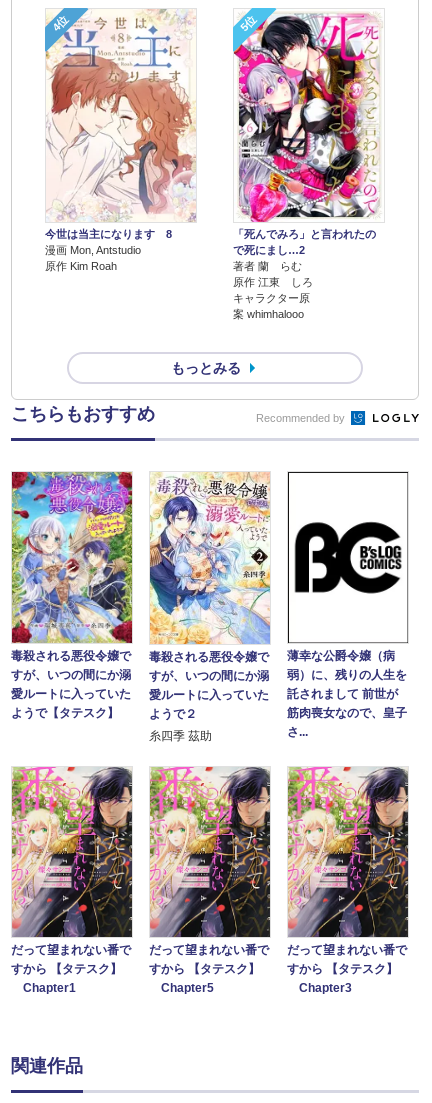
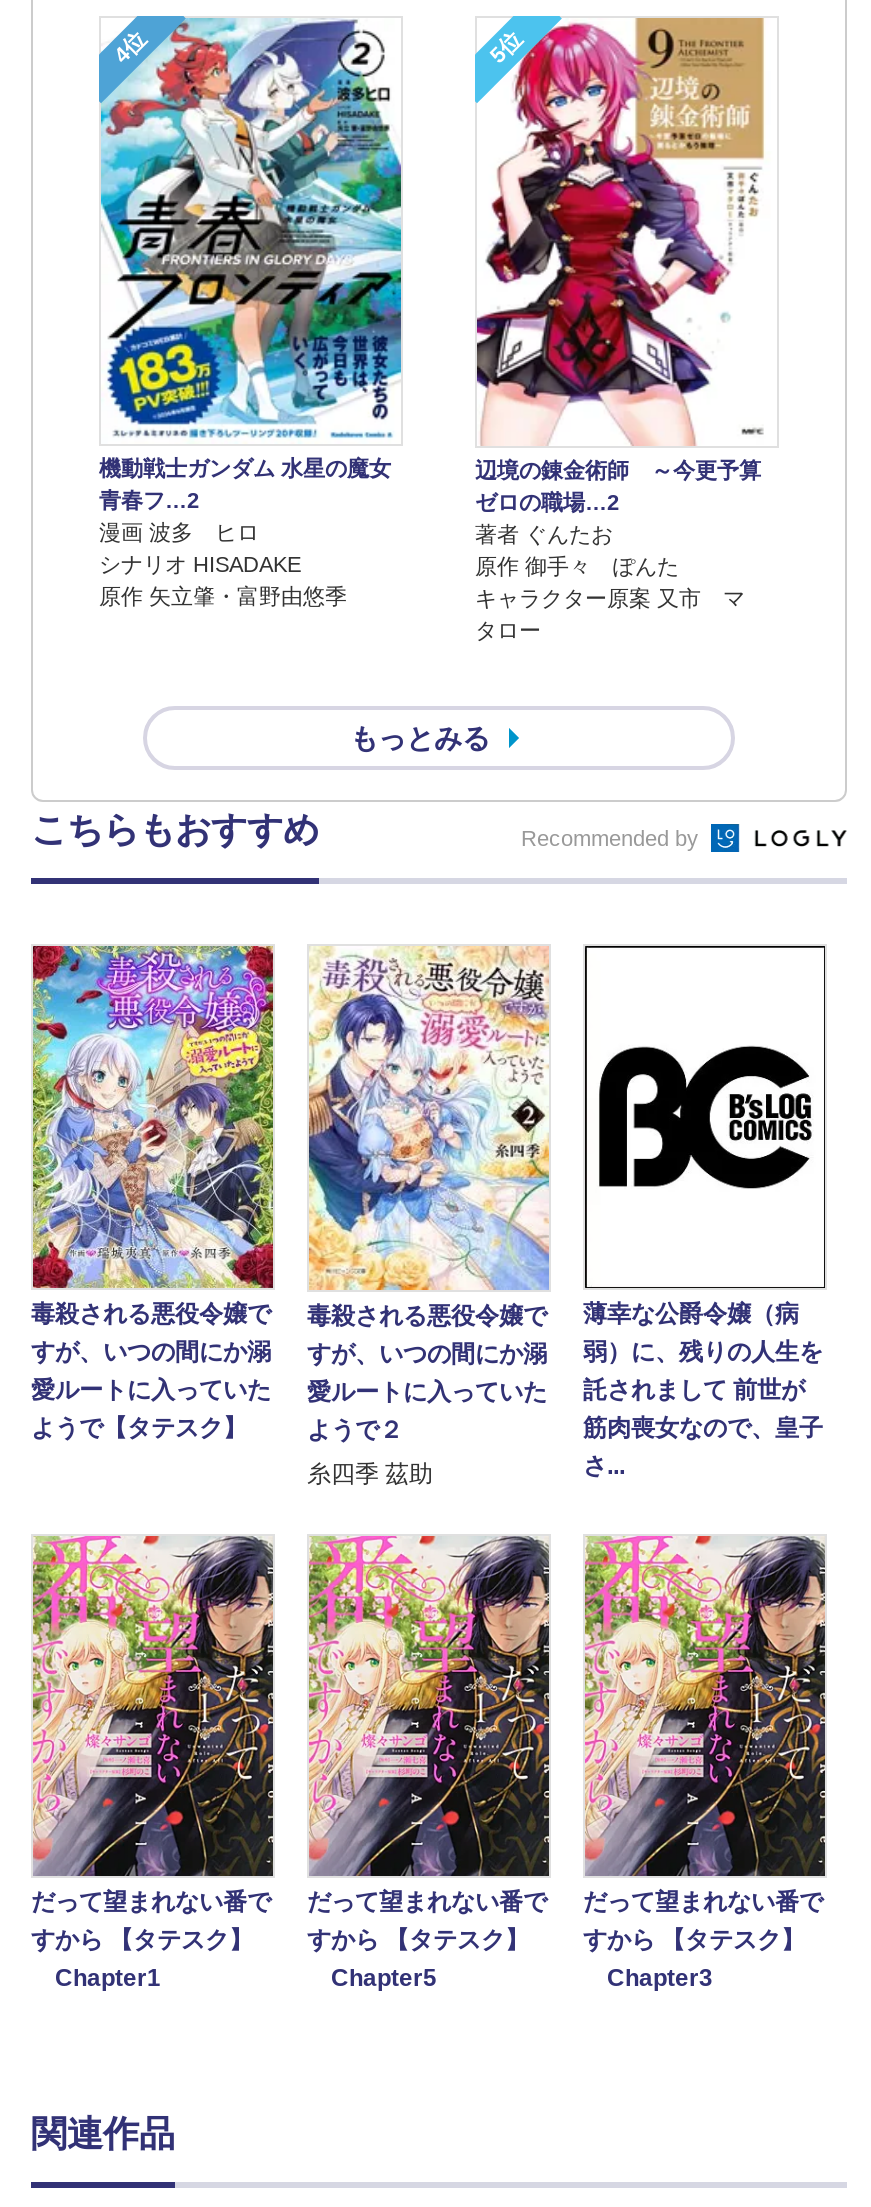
[45,9,196,272] [image] | 今世は当主になります 8 | 漫画 Mon, Antstudio | 原作 Kim Roah -> [99,16,403,608] [image] | 機動戦士ガンダム 水星の魔女 | 青春フ…2 | 漫画 波多 ヒロ | シナリオ HISADAKE | 原作 矢立肇・富野由悠季
[233,9,381,320] [image] | 「死んでみろ」と言われたの | で死にまし…2 | 著者 蘭 らむ | 原作 江東 しろ | キャラクター原 | 案 whimhalooo -> [475,16,769,641] [image] | 辺境の錬金術師 ～今更予算 | ゼロの職場…2 | 著者 ぐんたお | 原作 御手々 ぽんた | キャラクター原案 又市 マ | タロー

